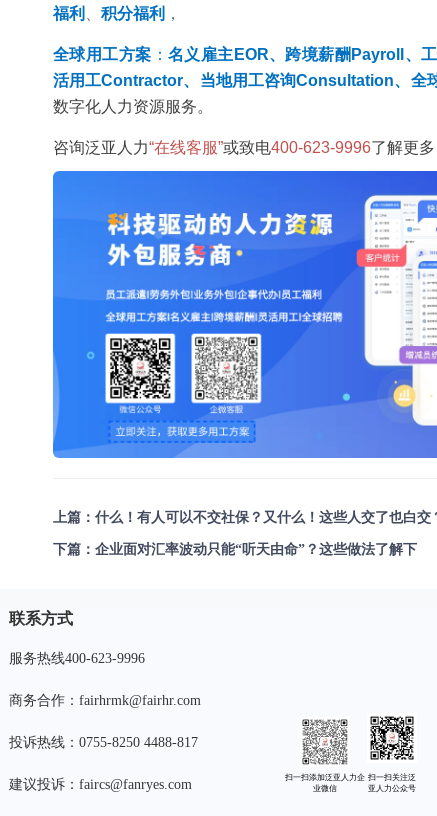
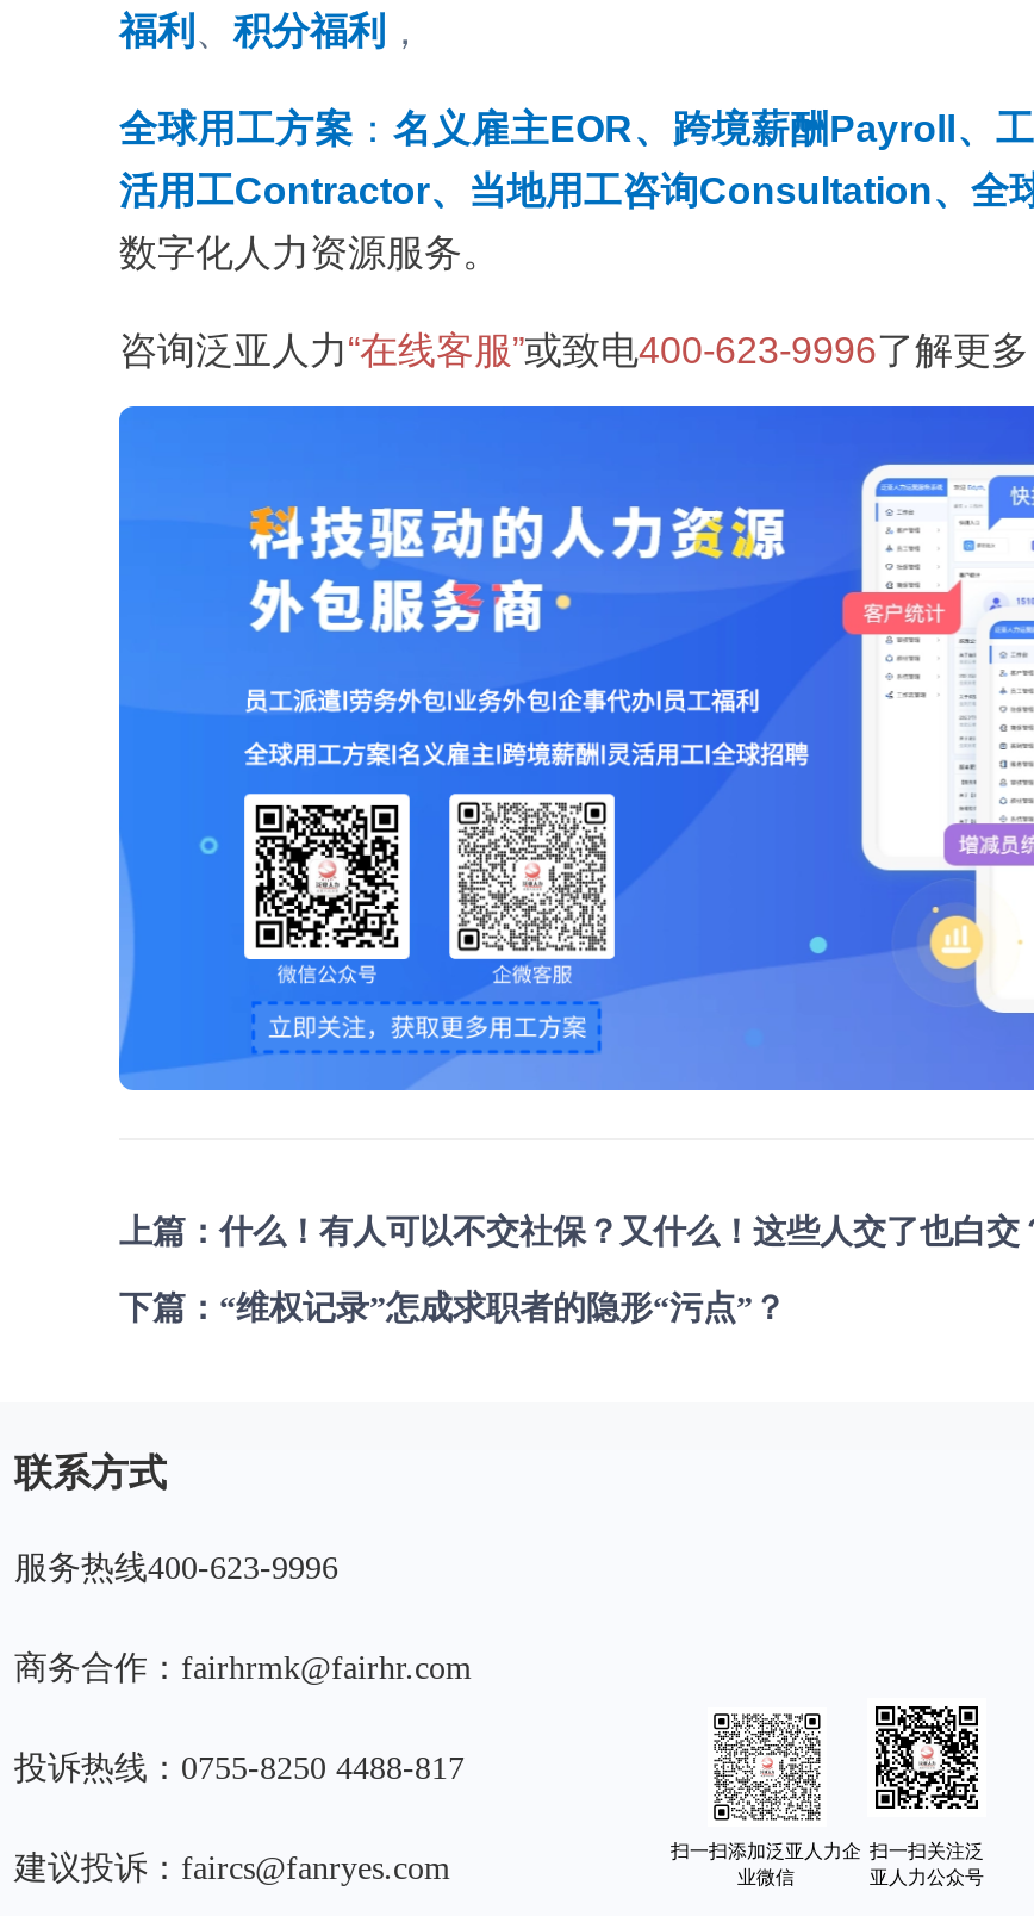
[53,542,417,557] 下篇：企业面对汇率波动只能“听天由命”？这些做法了解下 -> [119,1290,786,1325] 下篇：“维权记录”怎成求职者的隐形“污点”？

